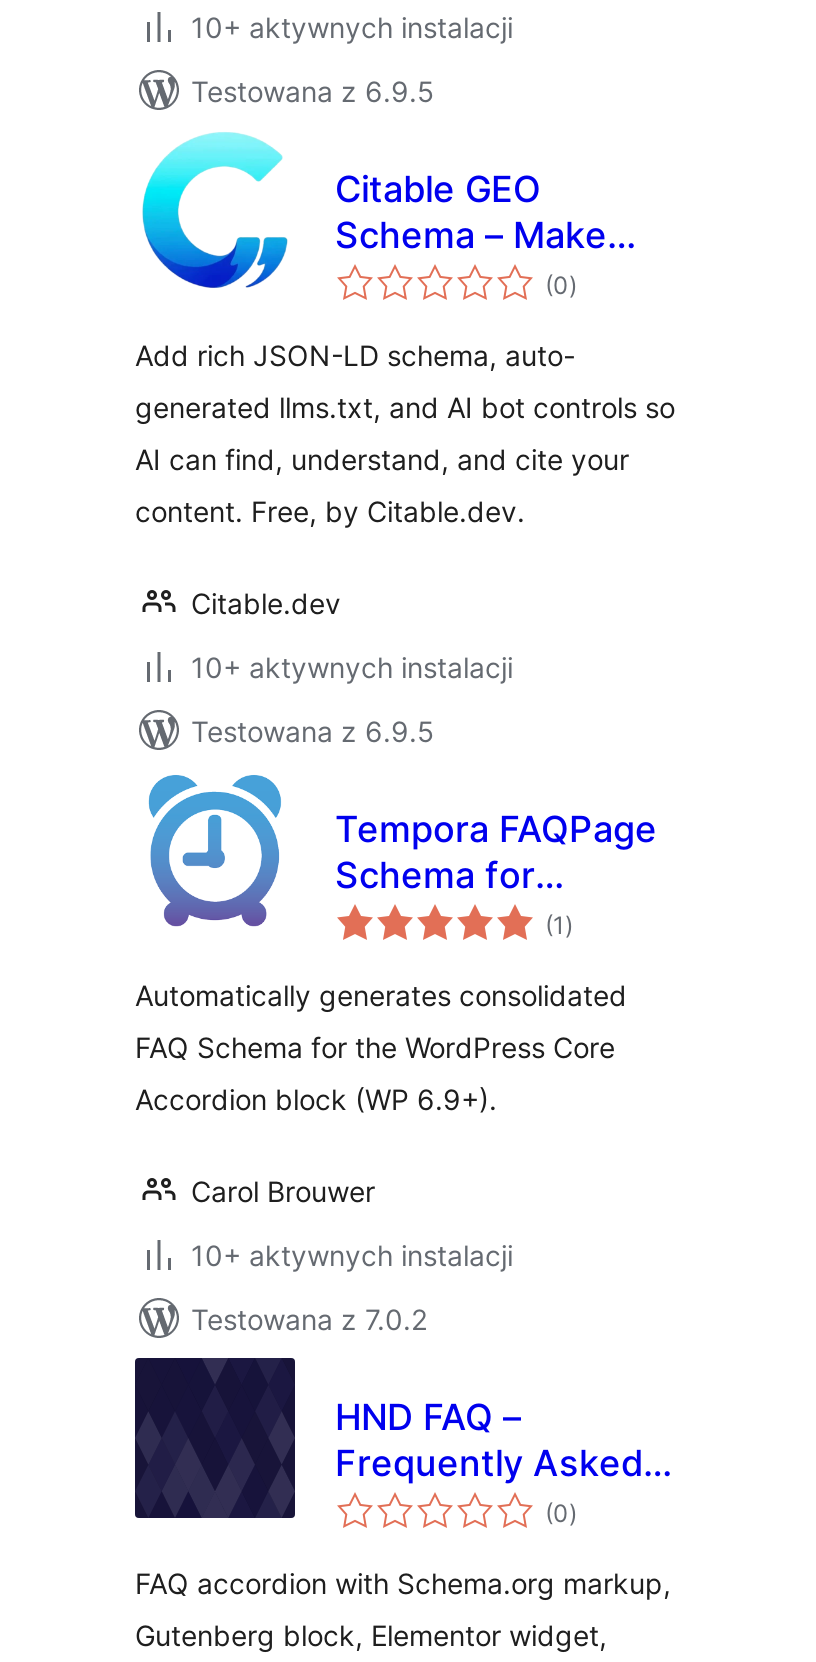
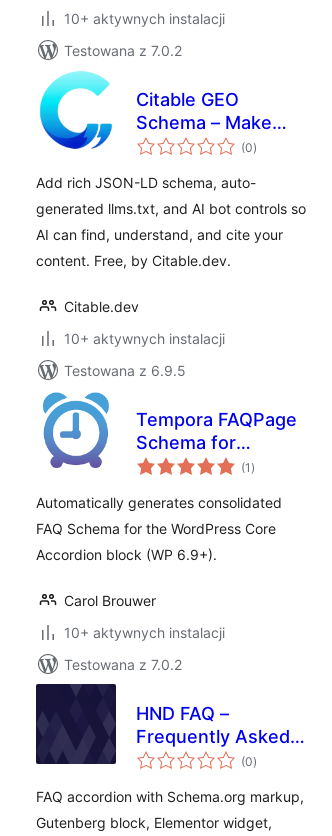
[191,74,435,108] Testowana z 6.9.5 -> [64,42,182,59] Testowana z 7.0.2

